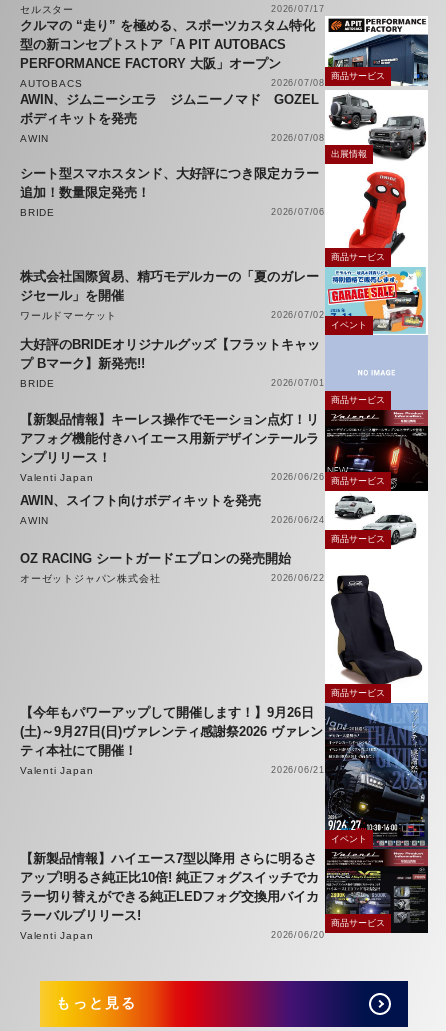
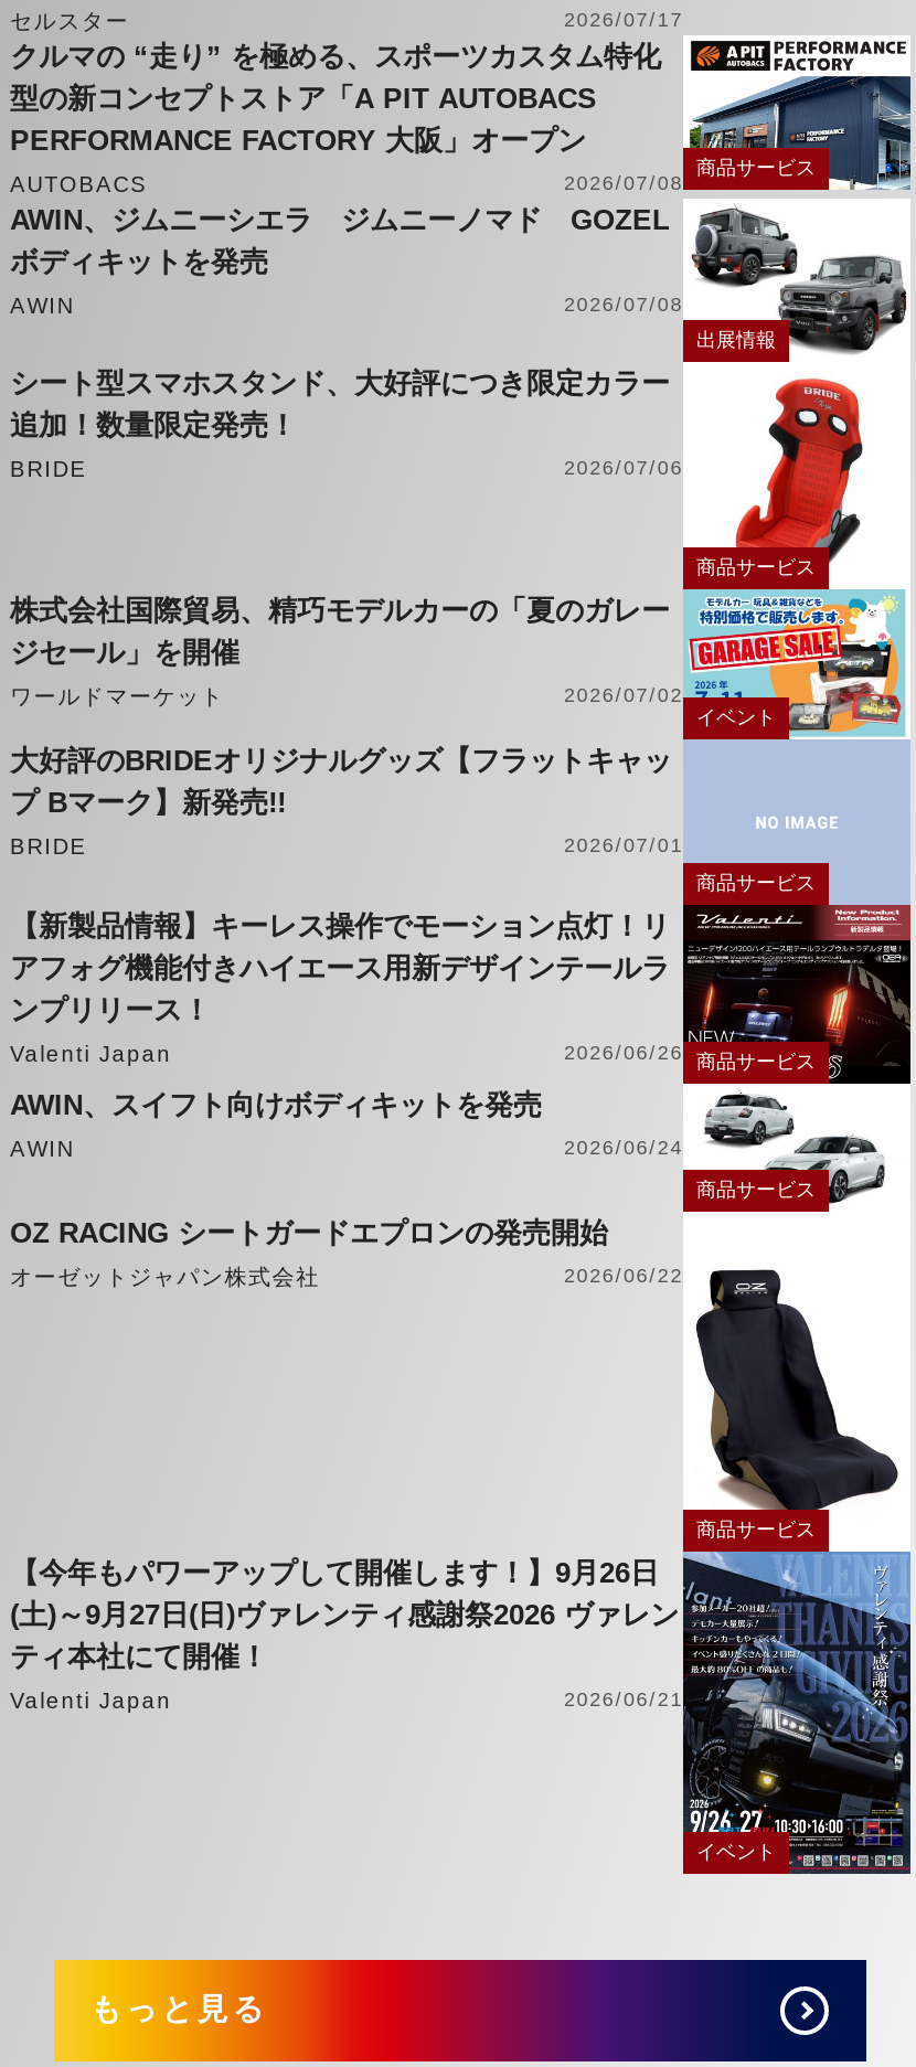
[20,851,325,941] 【新製品情報】ハイエース7型以降用 さらに明るさ | アップ!明るさ純正比10倍! 純正フォグスイッチでカ | ラー切り替えができる純正LEDフォグ交換用バイカ | ラーバルブリリース! | Valenti Japan | 2026/06/20 -> none
[331,848,429,934] [image] | 商品サービス -> none

